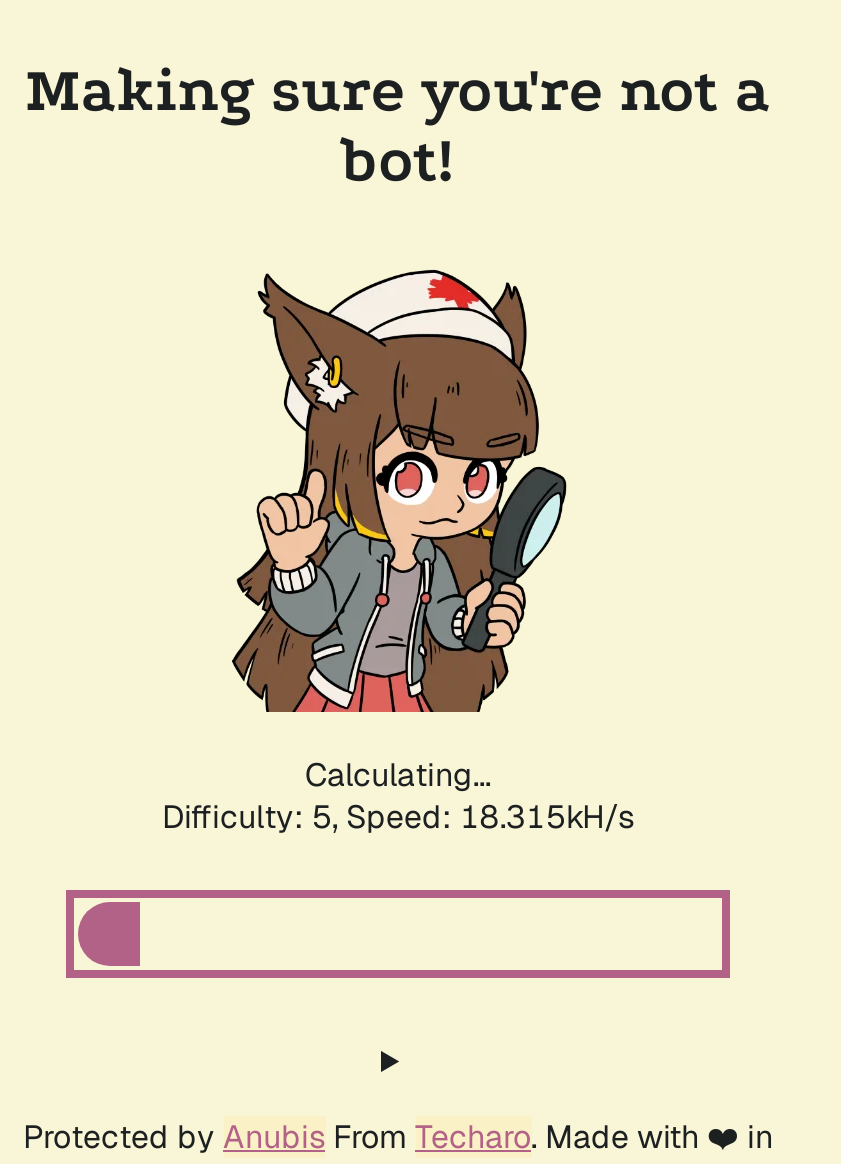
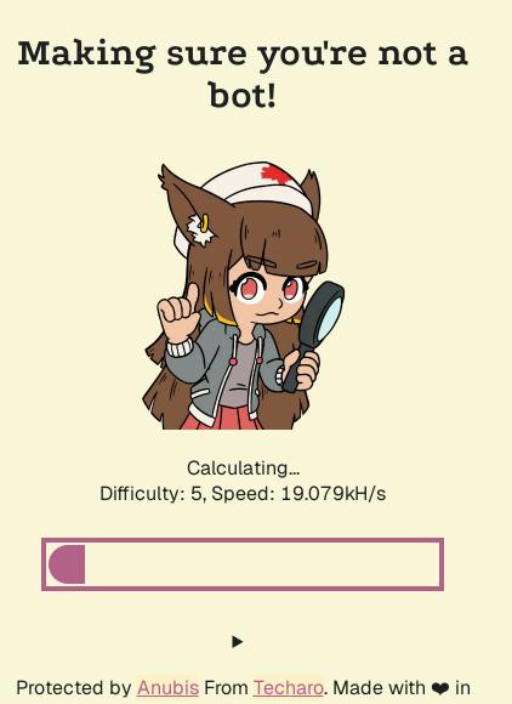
[162,796,634,838] Difficulty: 5, Speed: 18.315kH/s -> [99,481,386,506] Difficulty: 5, Speed: 19.079kH/s

